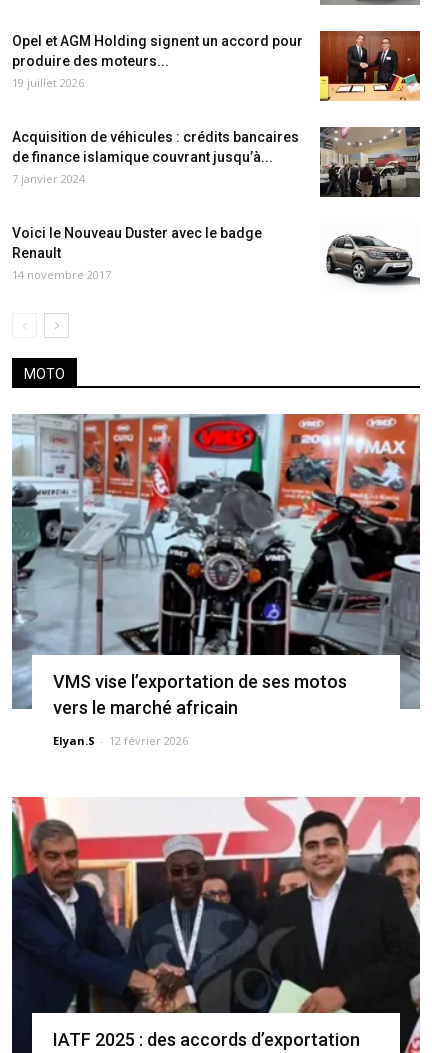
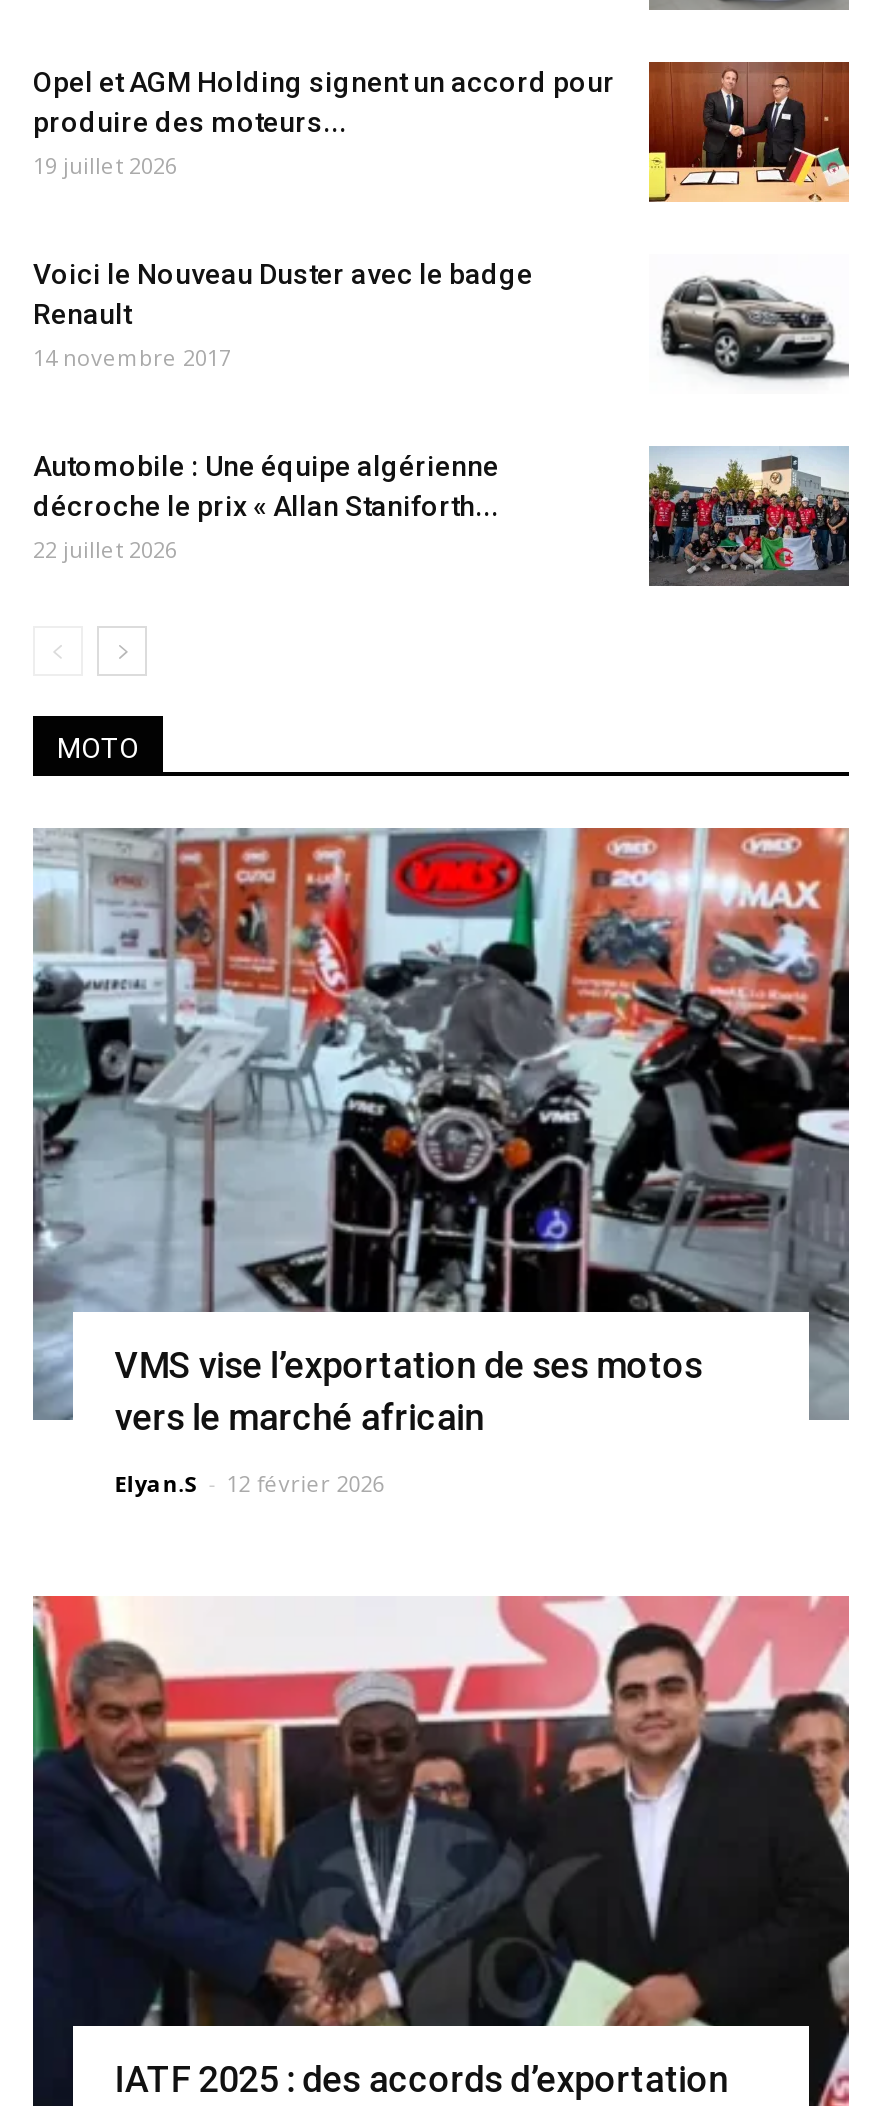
[12,127,421,198] [image] | Acquisition de véhicules : crédits bancaires | de finance islamique couvrant jusqu’à... | 7 janvier 2024 -> none
moved [12,224,262,281] -> [33,257,533,371]: Voici le Nouveau Duster avec le badge | Renault | 14 novembre 2017
none -> [33,449,499,563] Automobile : Une équipe algérienne | décroche le prix « Allan Staniforth... | 22 juillet 2026
none -> [647,446,851,586] [image]

